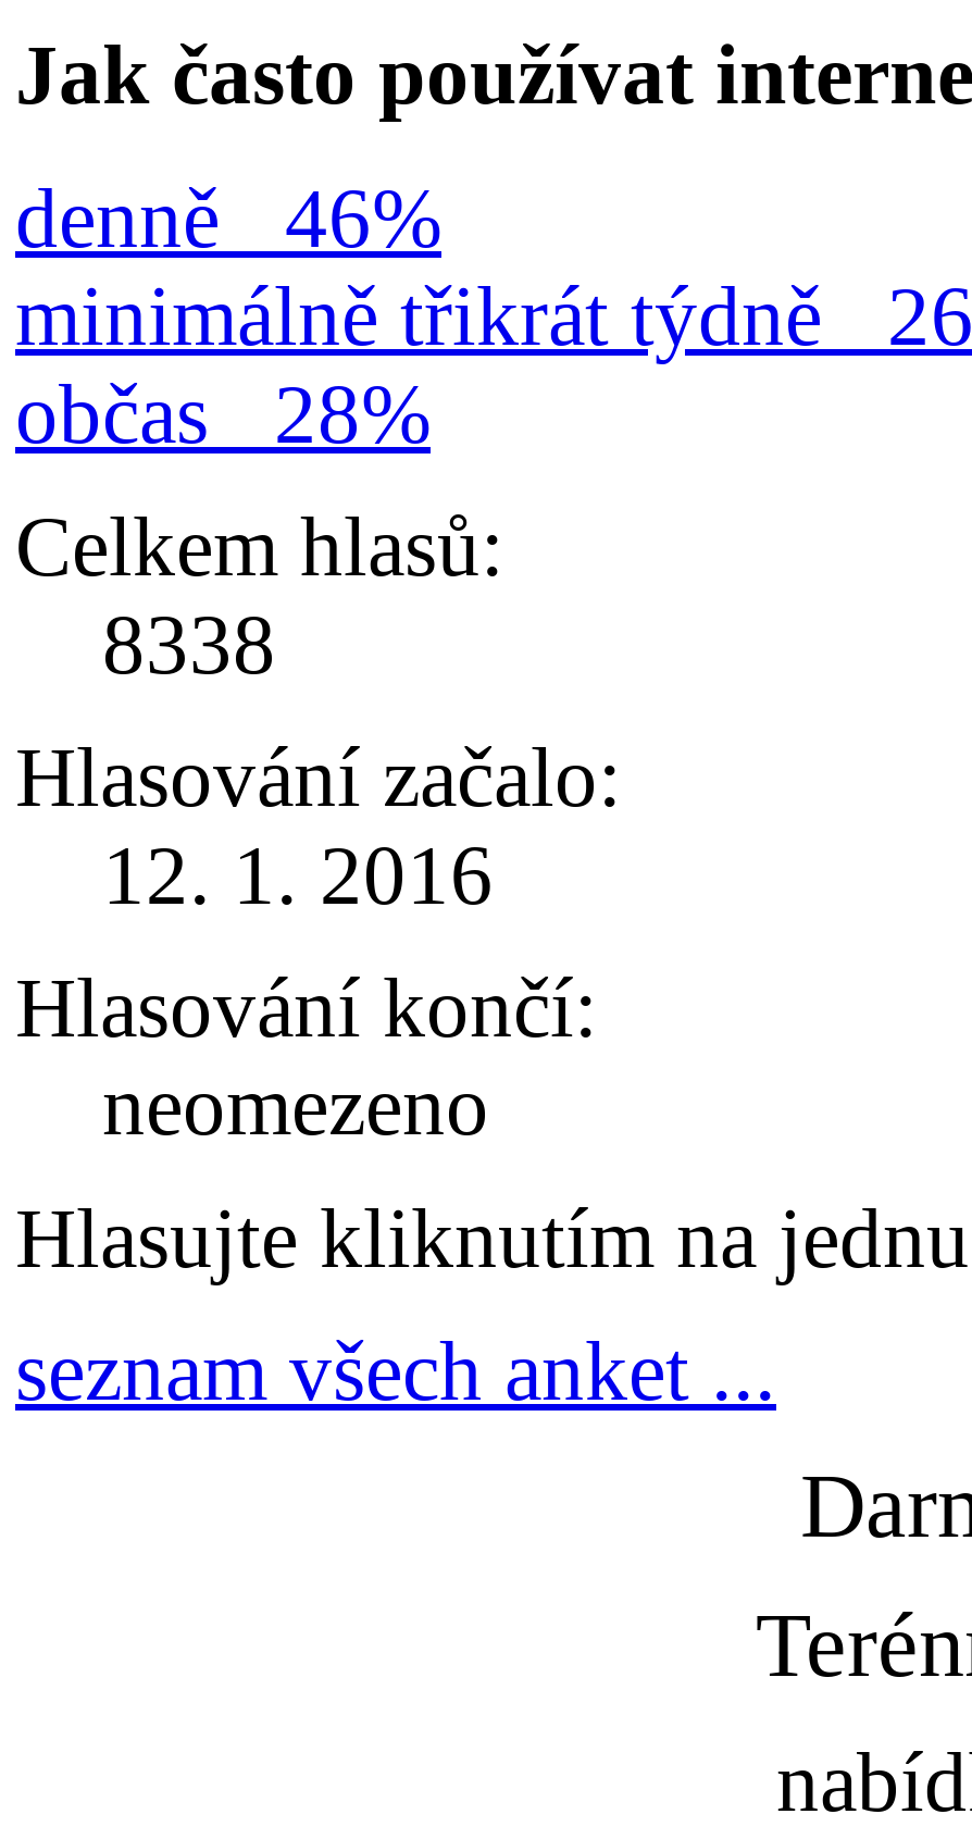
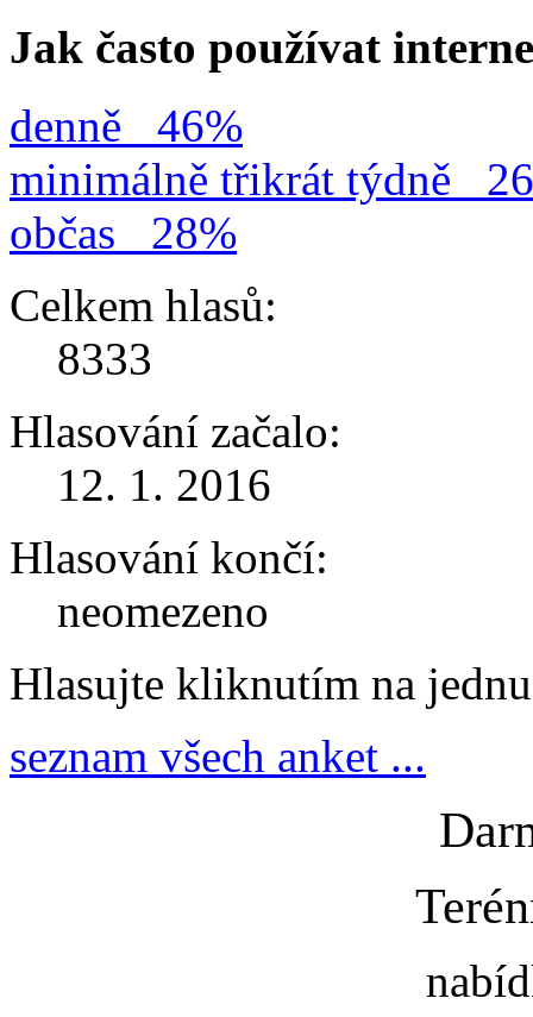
[102,597,276,691] 8338 -> [57,333,152,384] 8333

